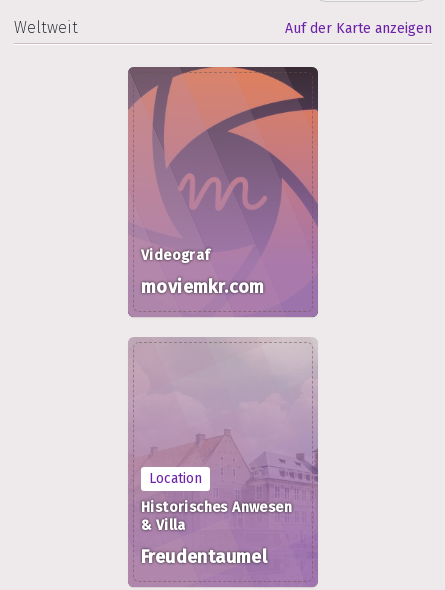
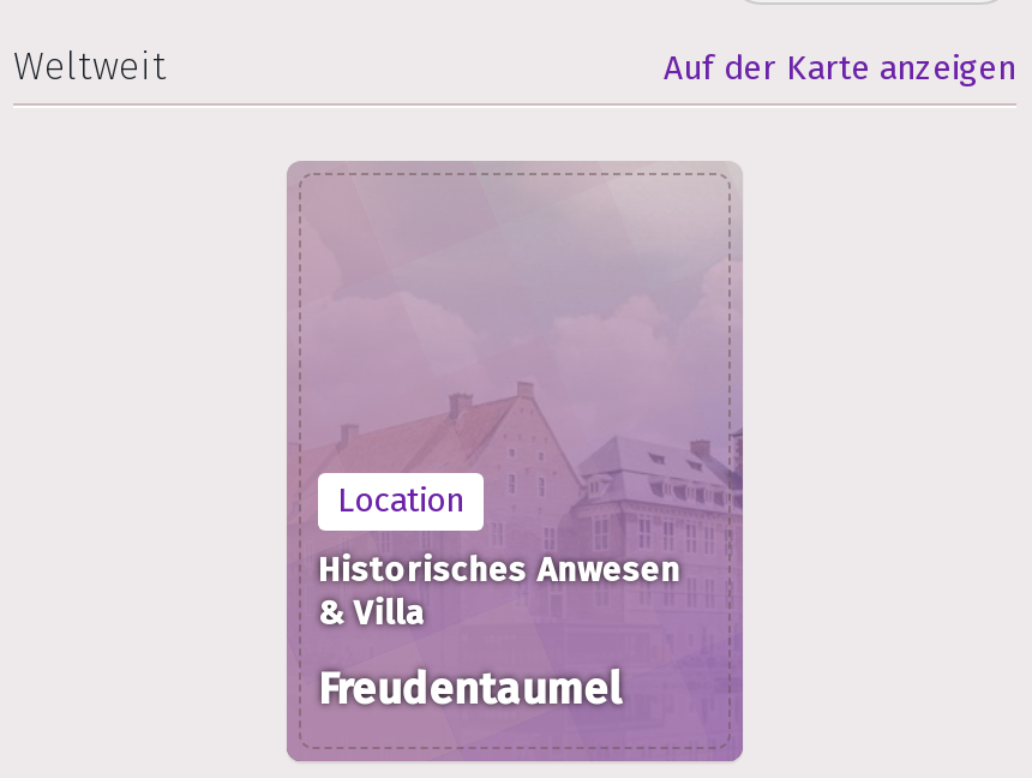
[128,66,319,298] [image] | Videograf | moviemkr.com -> none

